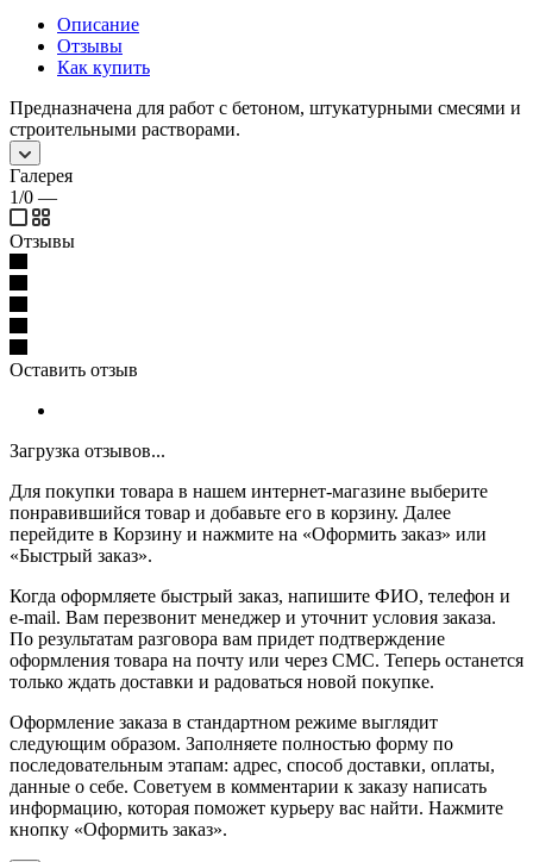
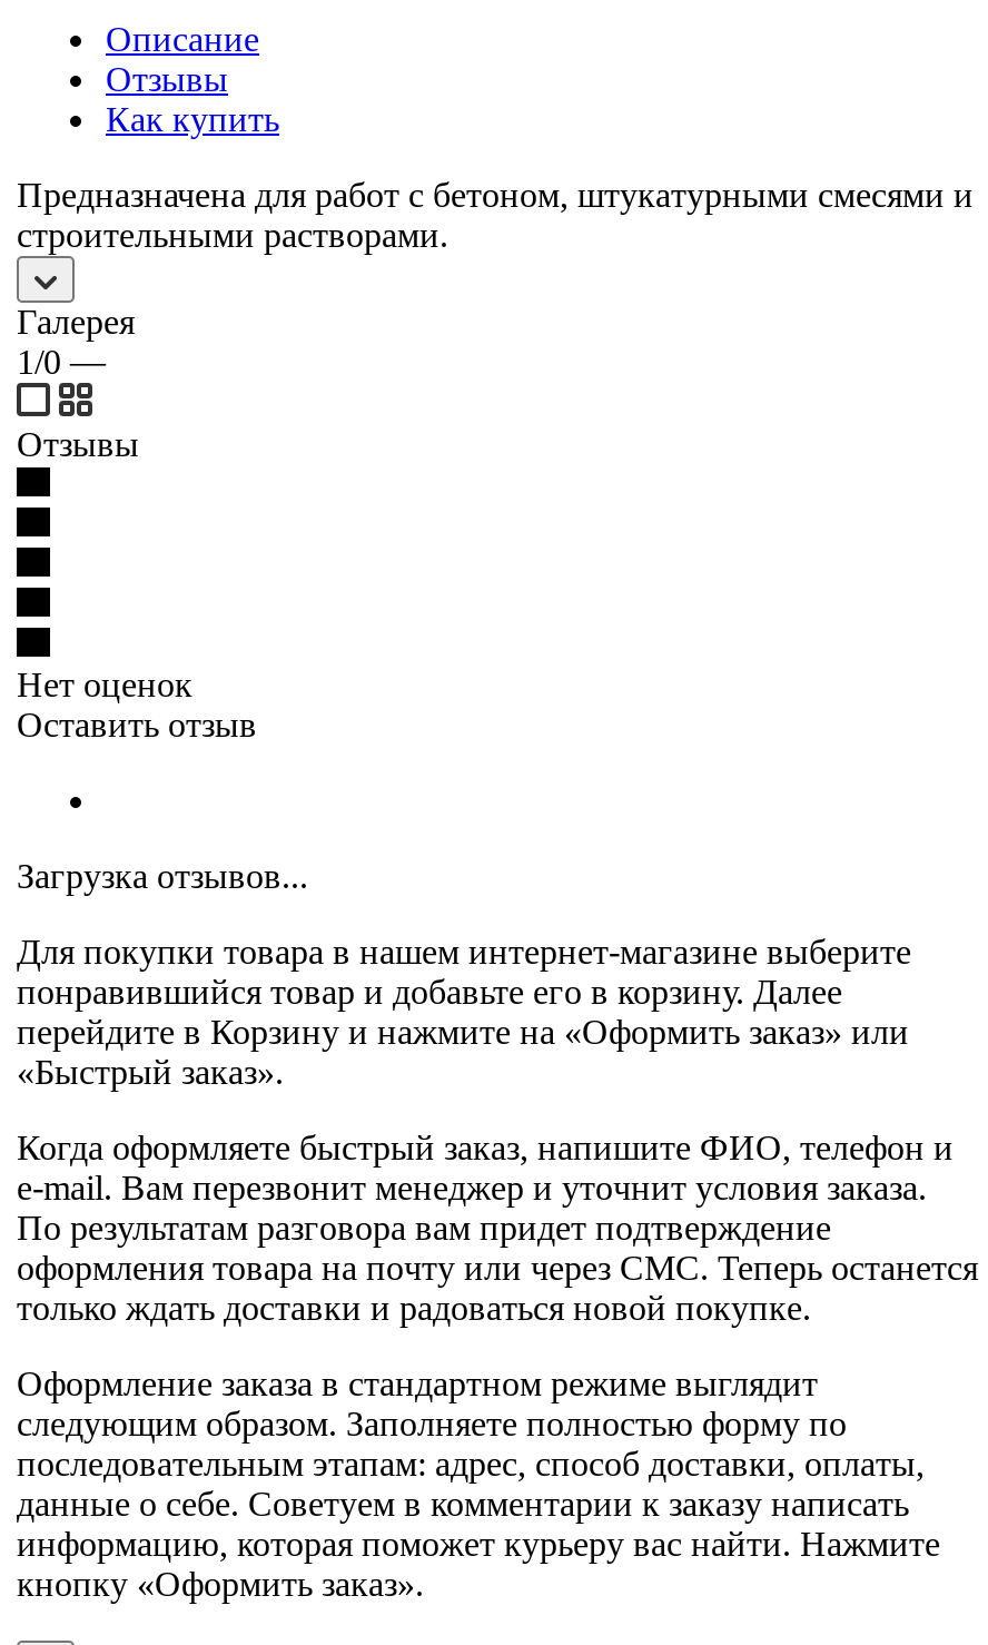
none -> [17,665,192,703] Нет оценок

